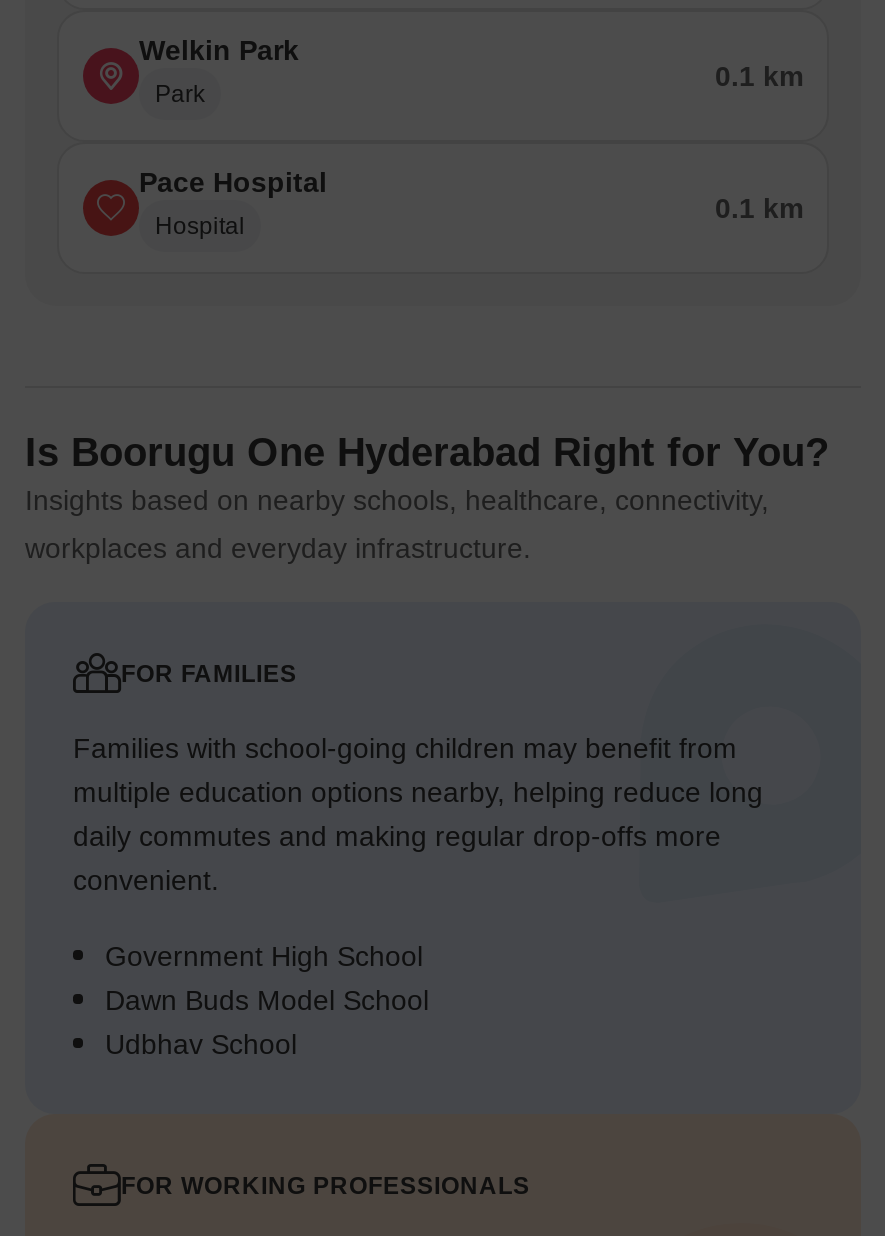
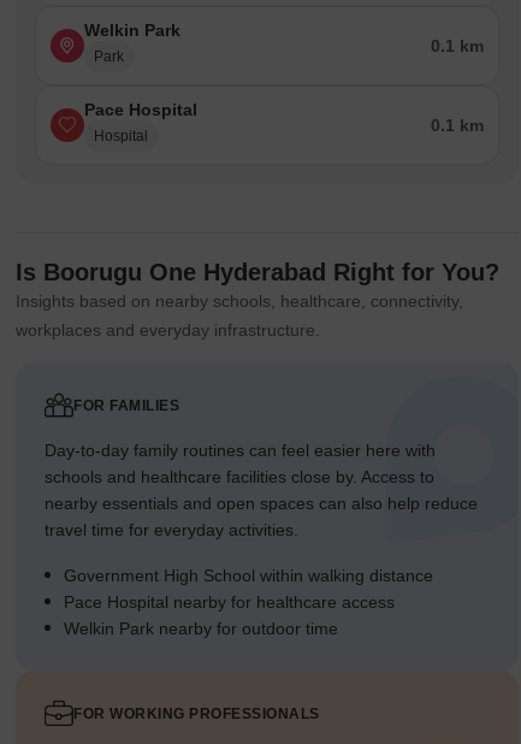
[73,733,763,897] Families with school-going children may benefit from | multiple education options nearby, helping reduce long | daily commutes and making regular drop-offs more | convenient. -> [45,441,478,540] Day-to-day family routines can feel easier here with | schools and healthcare facilities close by. Access to | nearby essentials and open spaces can also help reduce | travel time for everyday activities.
[105,941,429,1061] Government High School | Dawn Buds Model School | Udbhav School -> [64,566,433,639] Government High School within walking distance | Pace Hospital nearby for healthcare access | Welkin Park nearby for outdoor time

